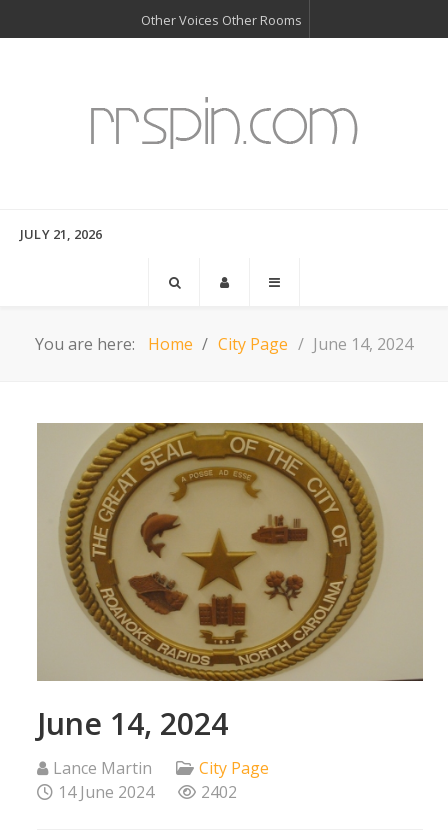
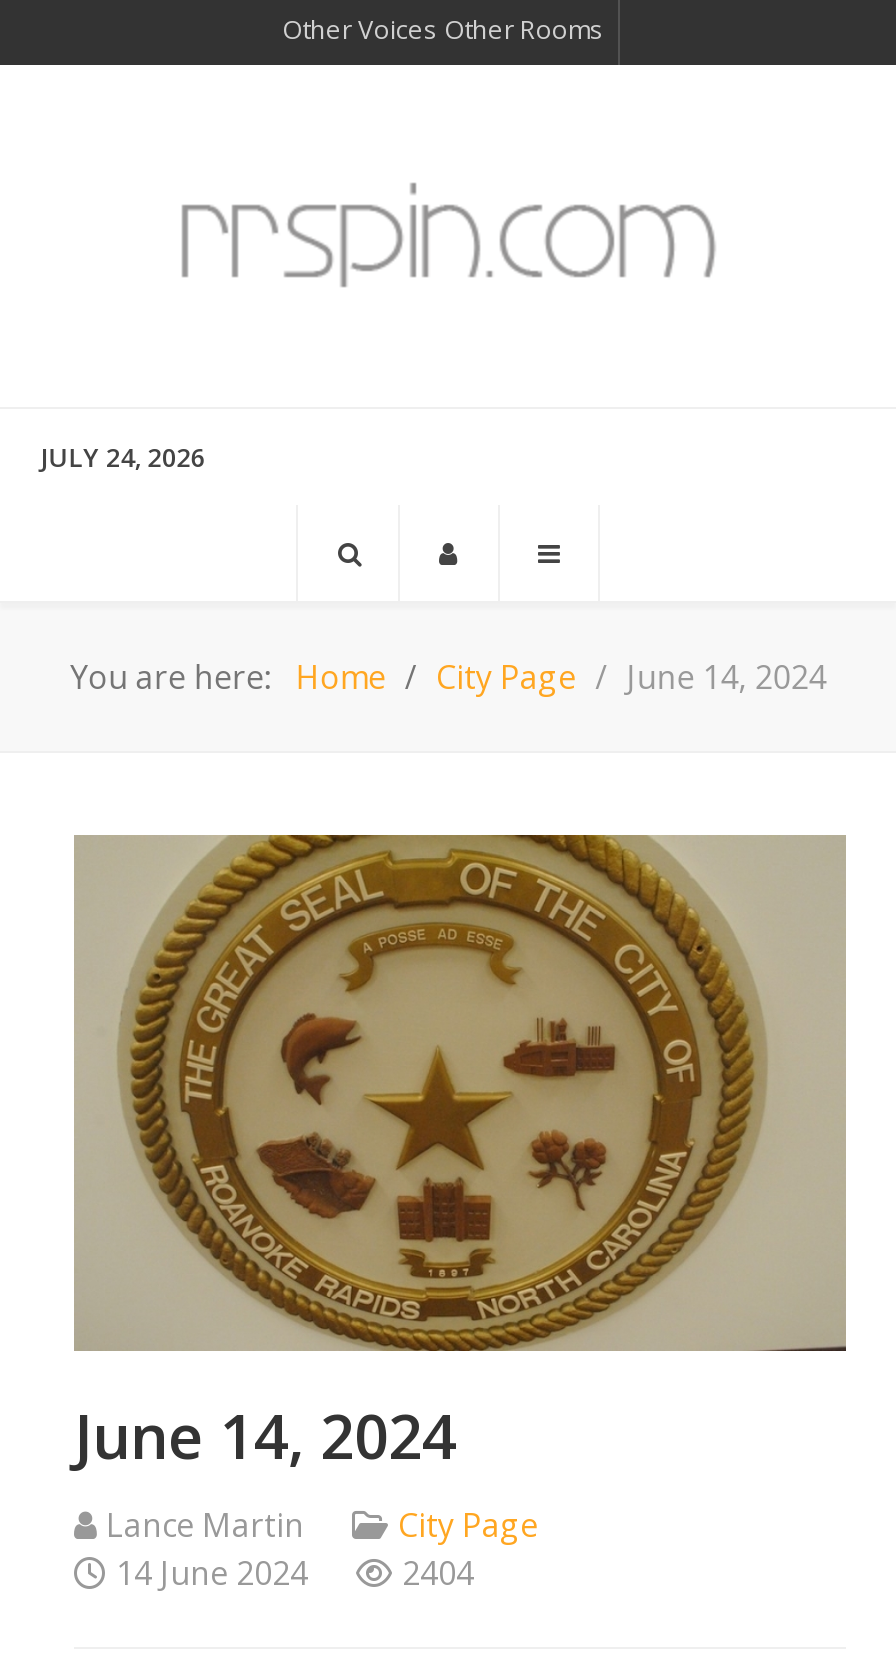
[20,225,103,243] JULY 21, 2026 -> [40,438,205,474] JULY 24, 2026
[201,781,237,803] 2402 -> [402,1552,474,1596] 2404

